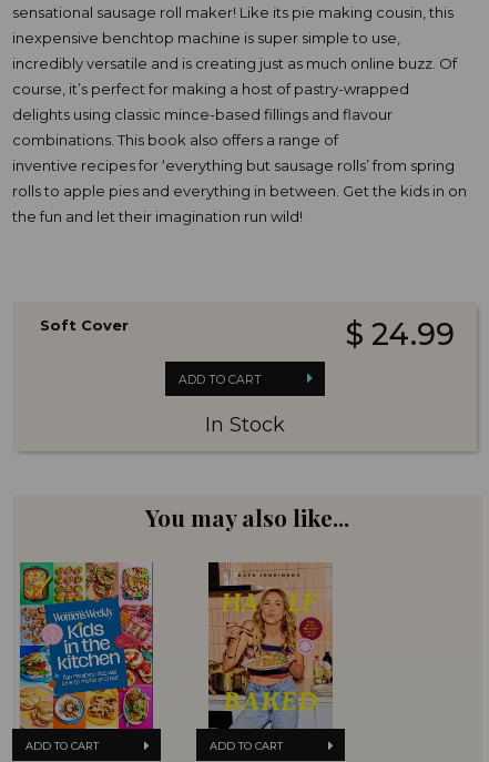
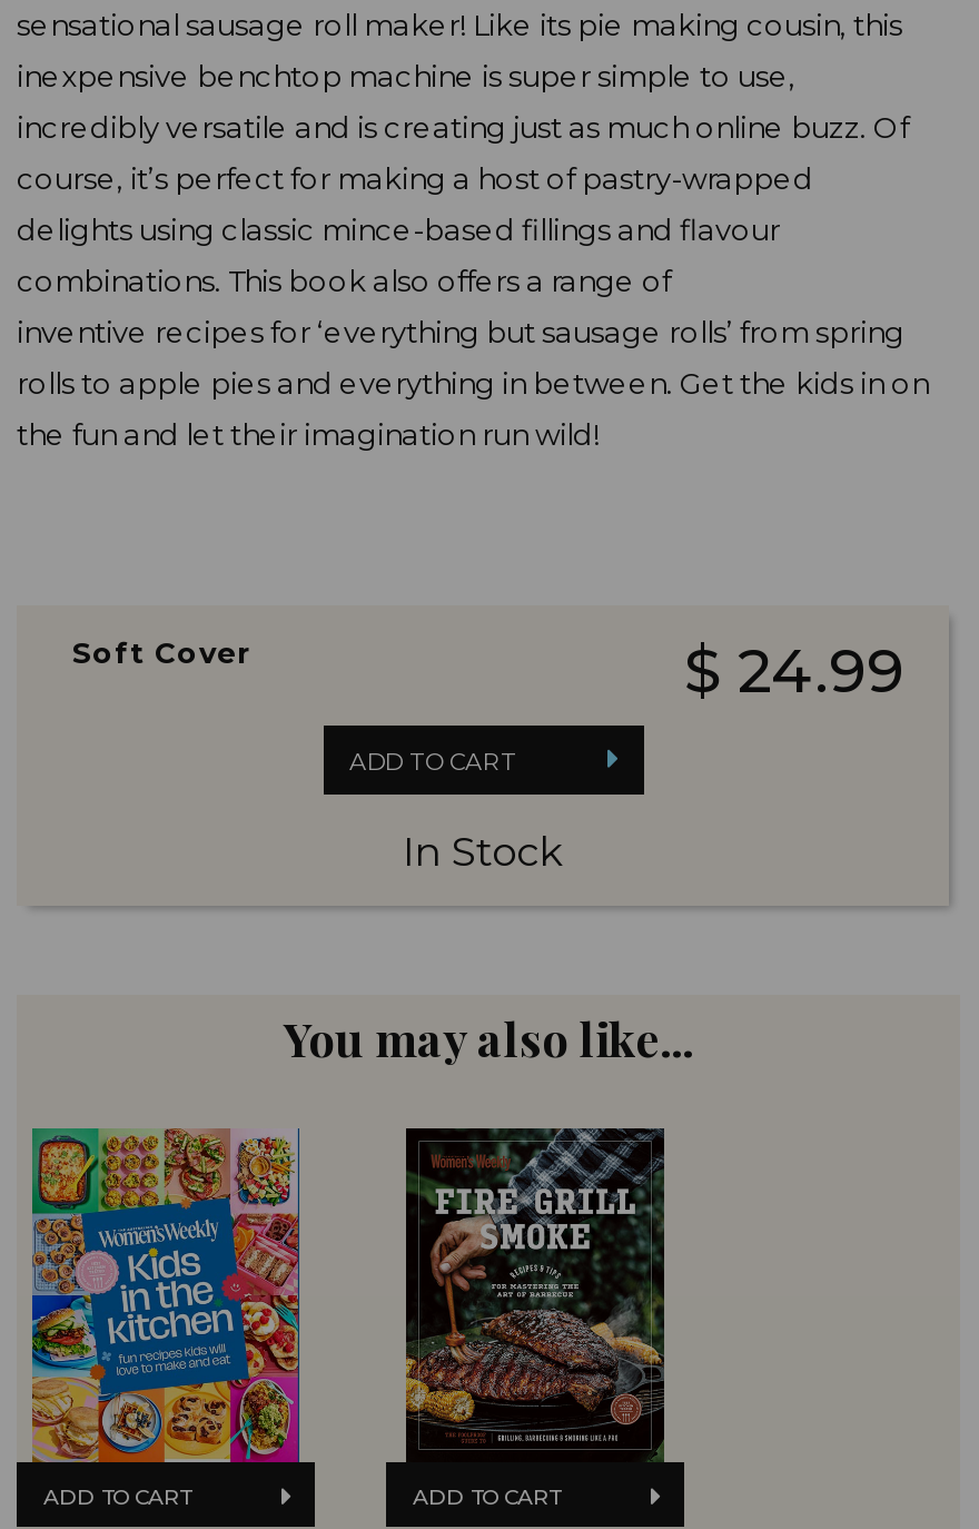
[206,562,335,730] [image] -> [404,1126,666,1462] [image]

